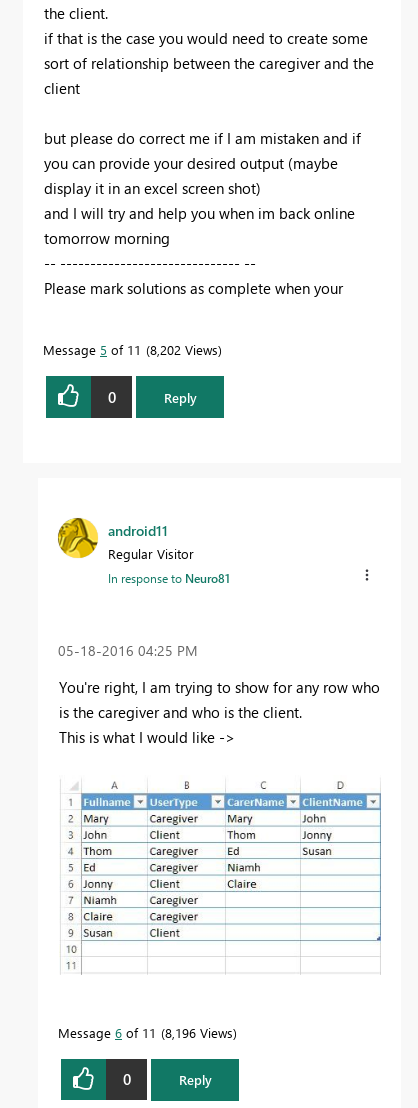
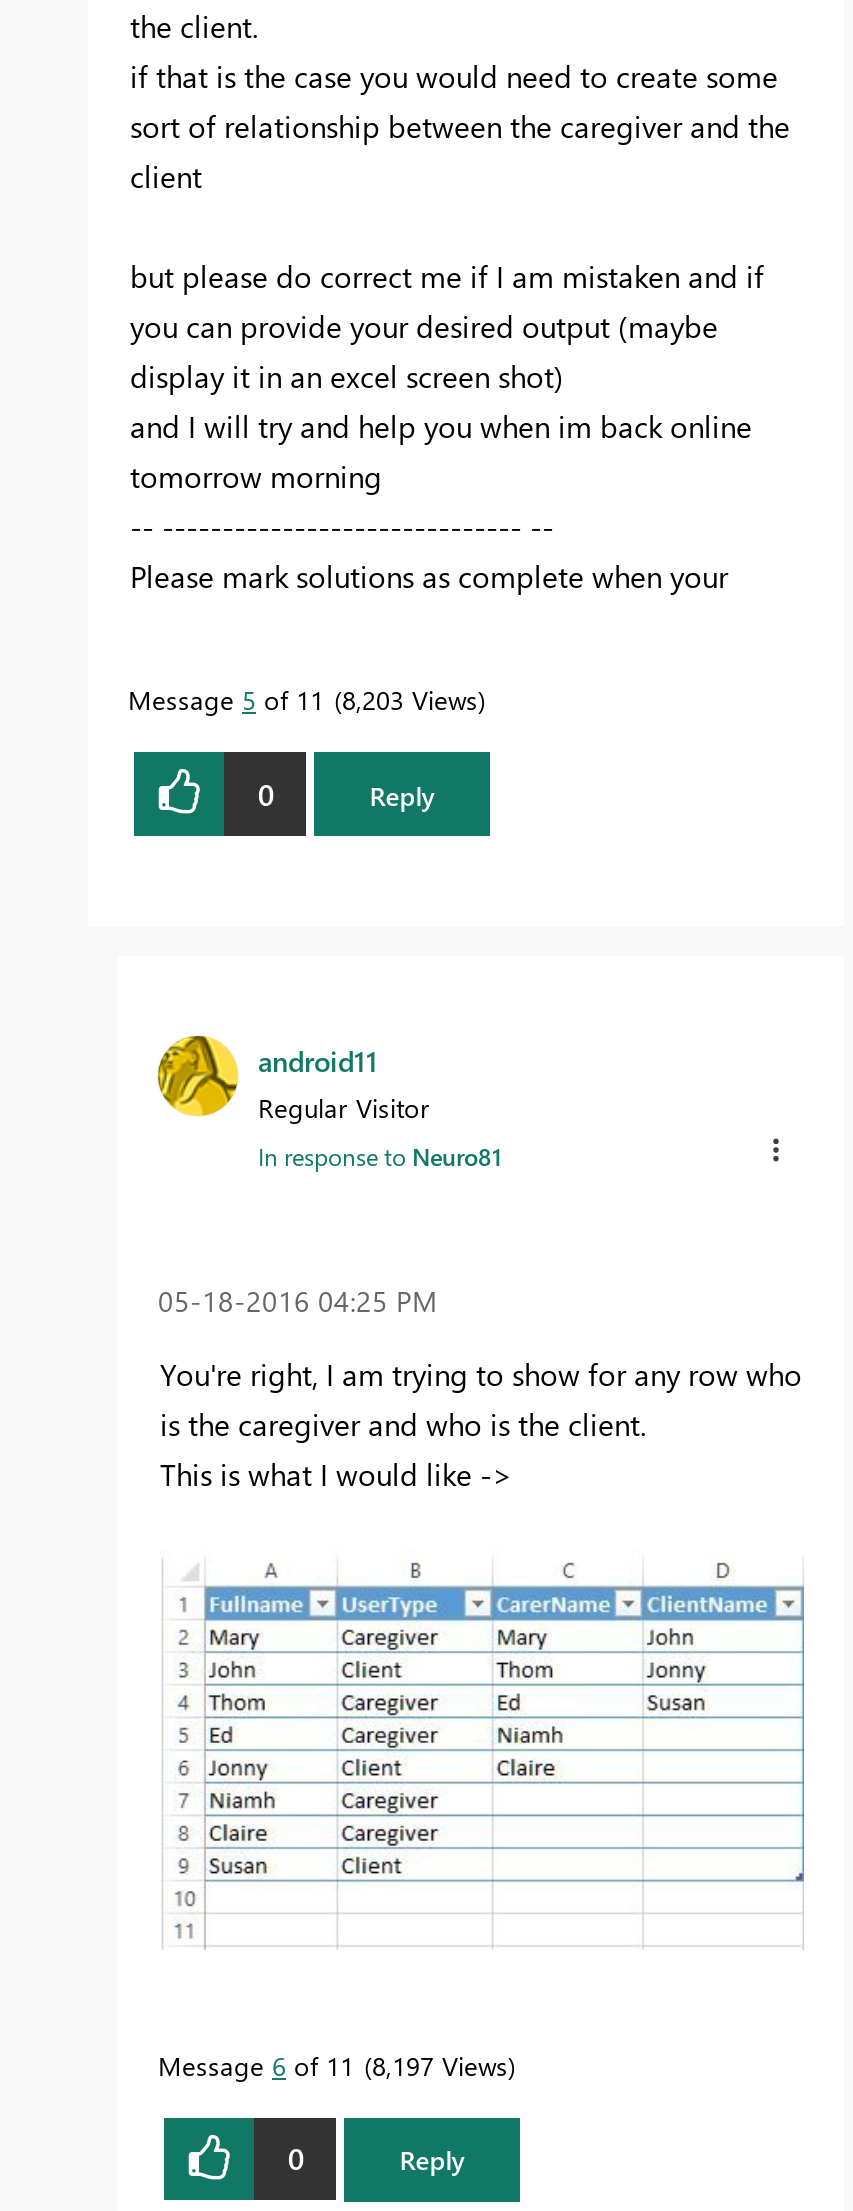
[43,341,218,358] Message 5 of 11 8,202 Views -> [128,682,478,716] Message 5 of 11 8,203 Views
[58,1024,233,1041] Message 6 of 11 8,196 Views -> [158,2048,508,2082] Message 6 of 11 8,197 Views

